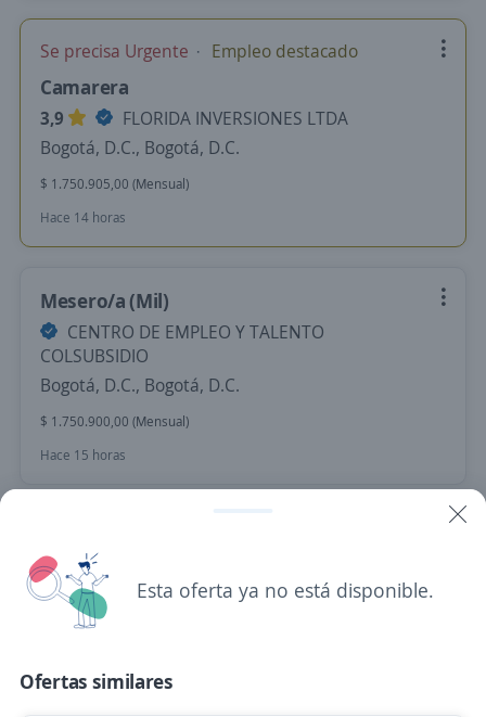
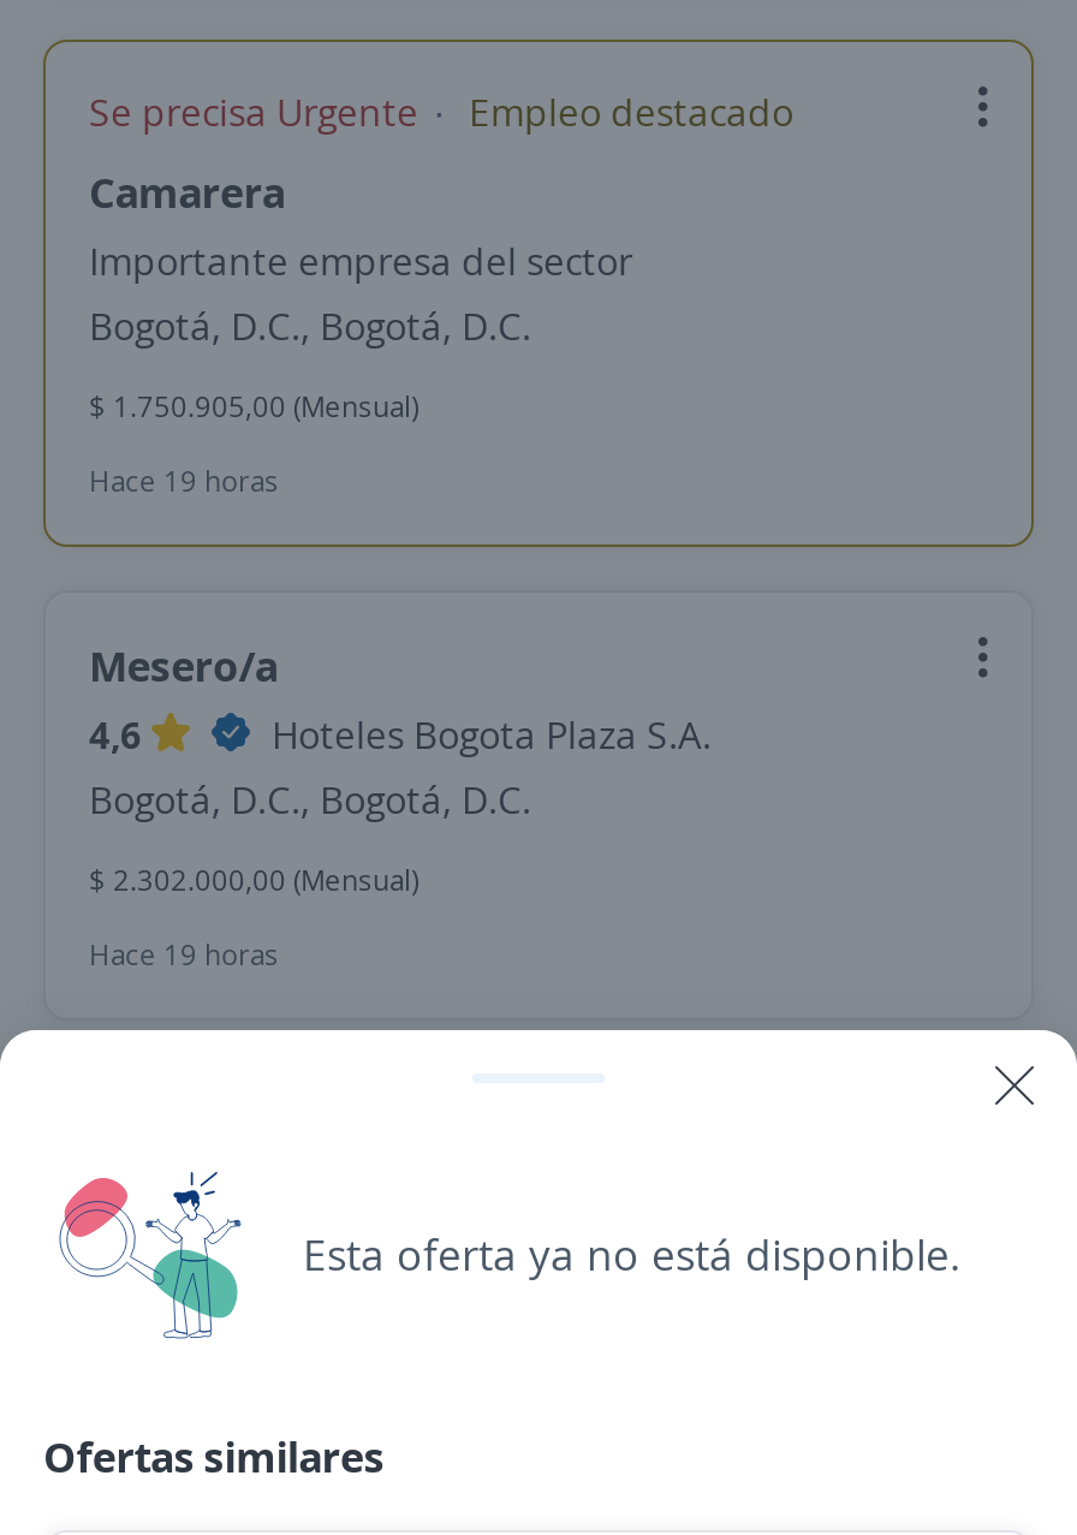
[40,106,348,130] 3,9 | FLORIDA INVERSIONES LTDA -> [89,234,632,287] Importante empresa del sector
[40,208,126,227] Hace 14 horas -> [89,460,279,501] Hace 19 horas
[40,287,324,368] Mesero/a (Mil) | CENTRO DE EMPLEO Y TALENTO | COLSUBSIDIO -> [89,636,712,761] Mesero/a | 4,6 | Hoteles Bogota Plaza S.A.
[40,412,189,431] $ 1.750.900,00 (Mensual) -> [89,859,418,900] $ 2.302.000,00 (Mensual)
[40,446,126,464] Hace 15 horas -> [89,934,279,975] Hace 19 horas

